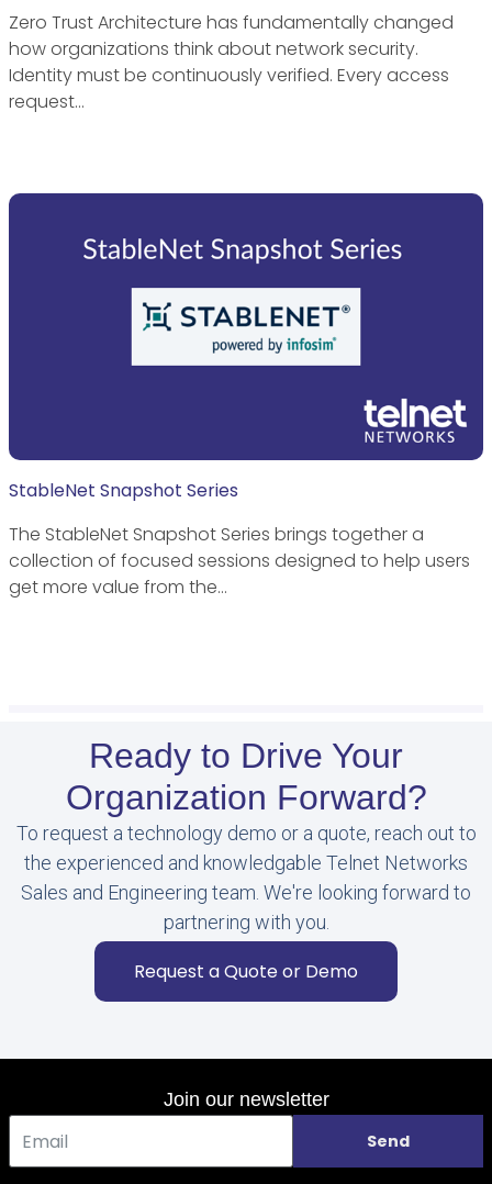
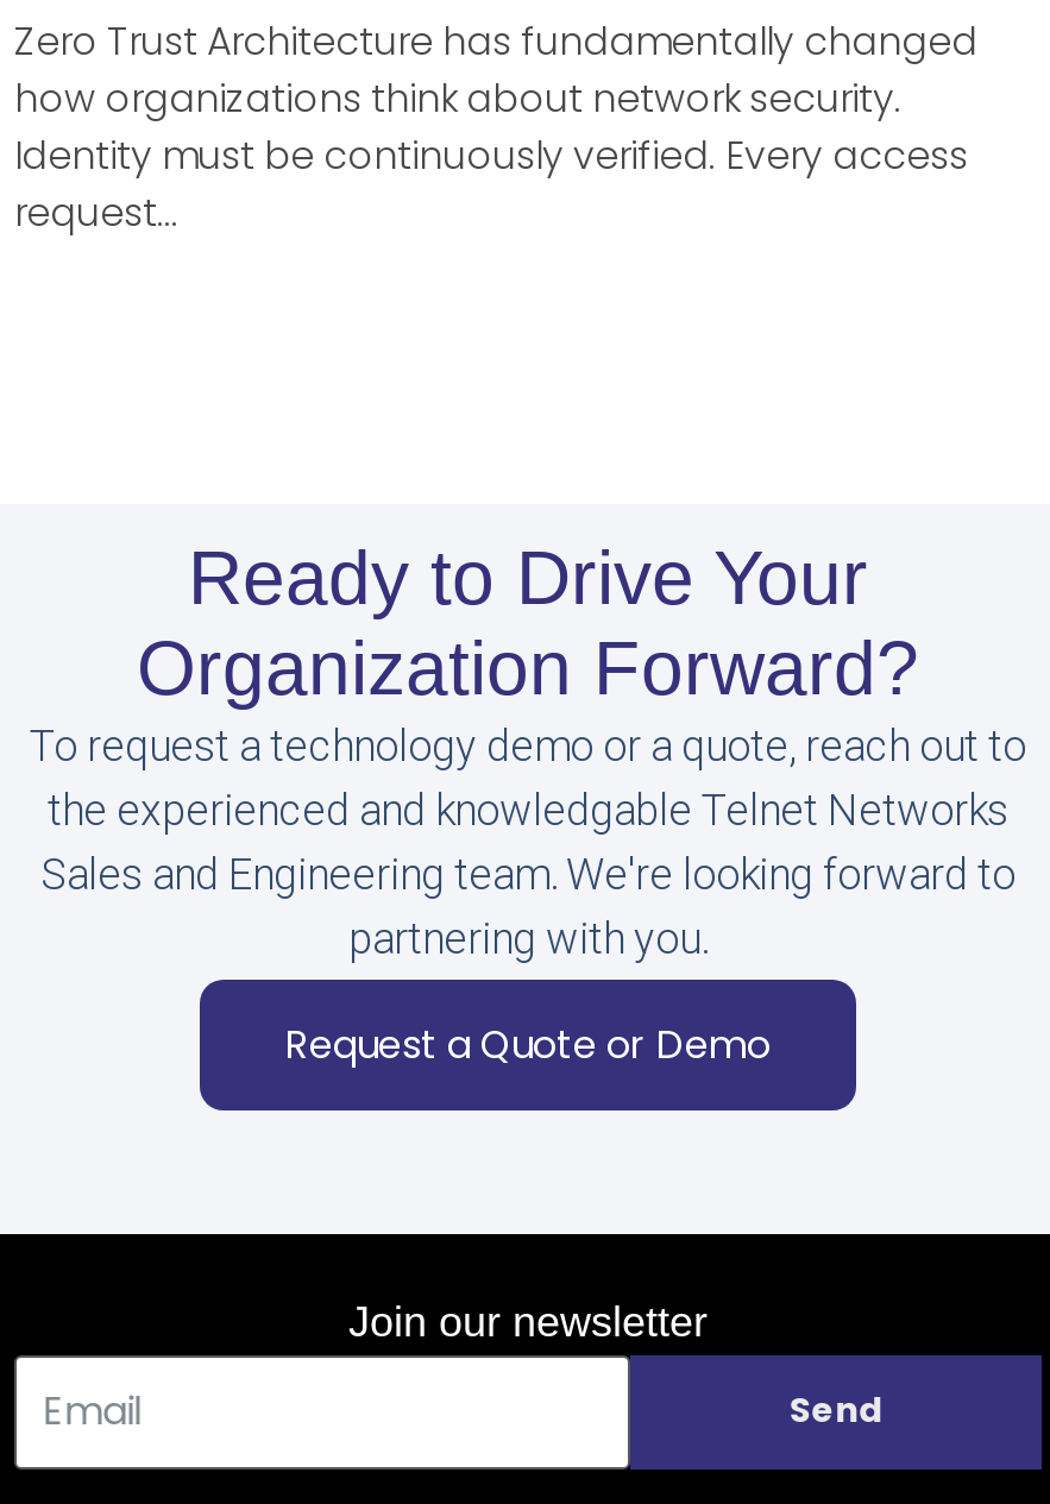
[8,192,484,600] [image] | StableNet Snapshot Series | The StableNet Snapshot Series brings together a | collection of focused sessions designed to help users | get more value from the… -> none

